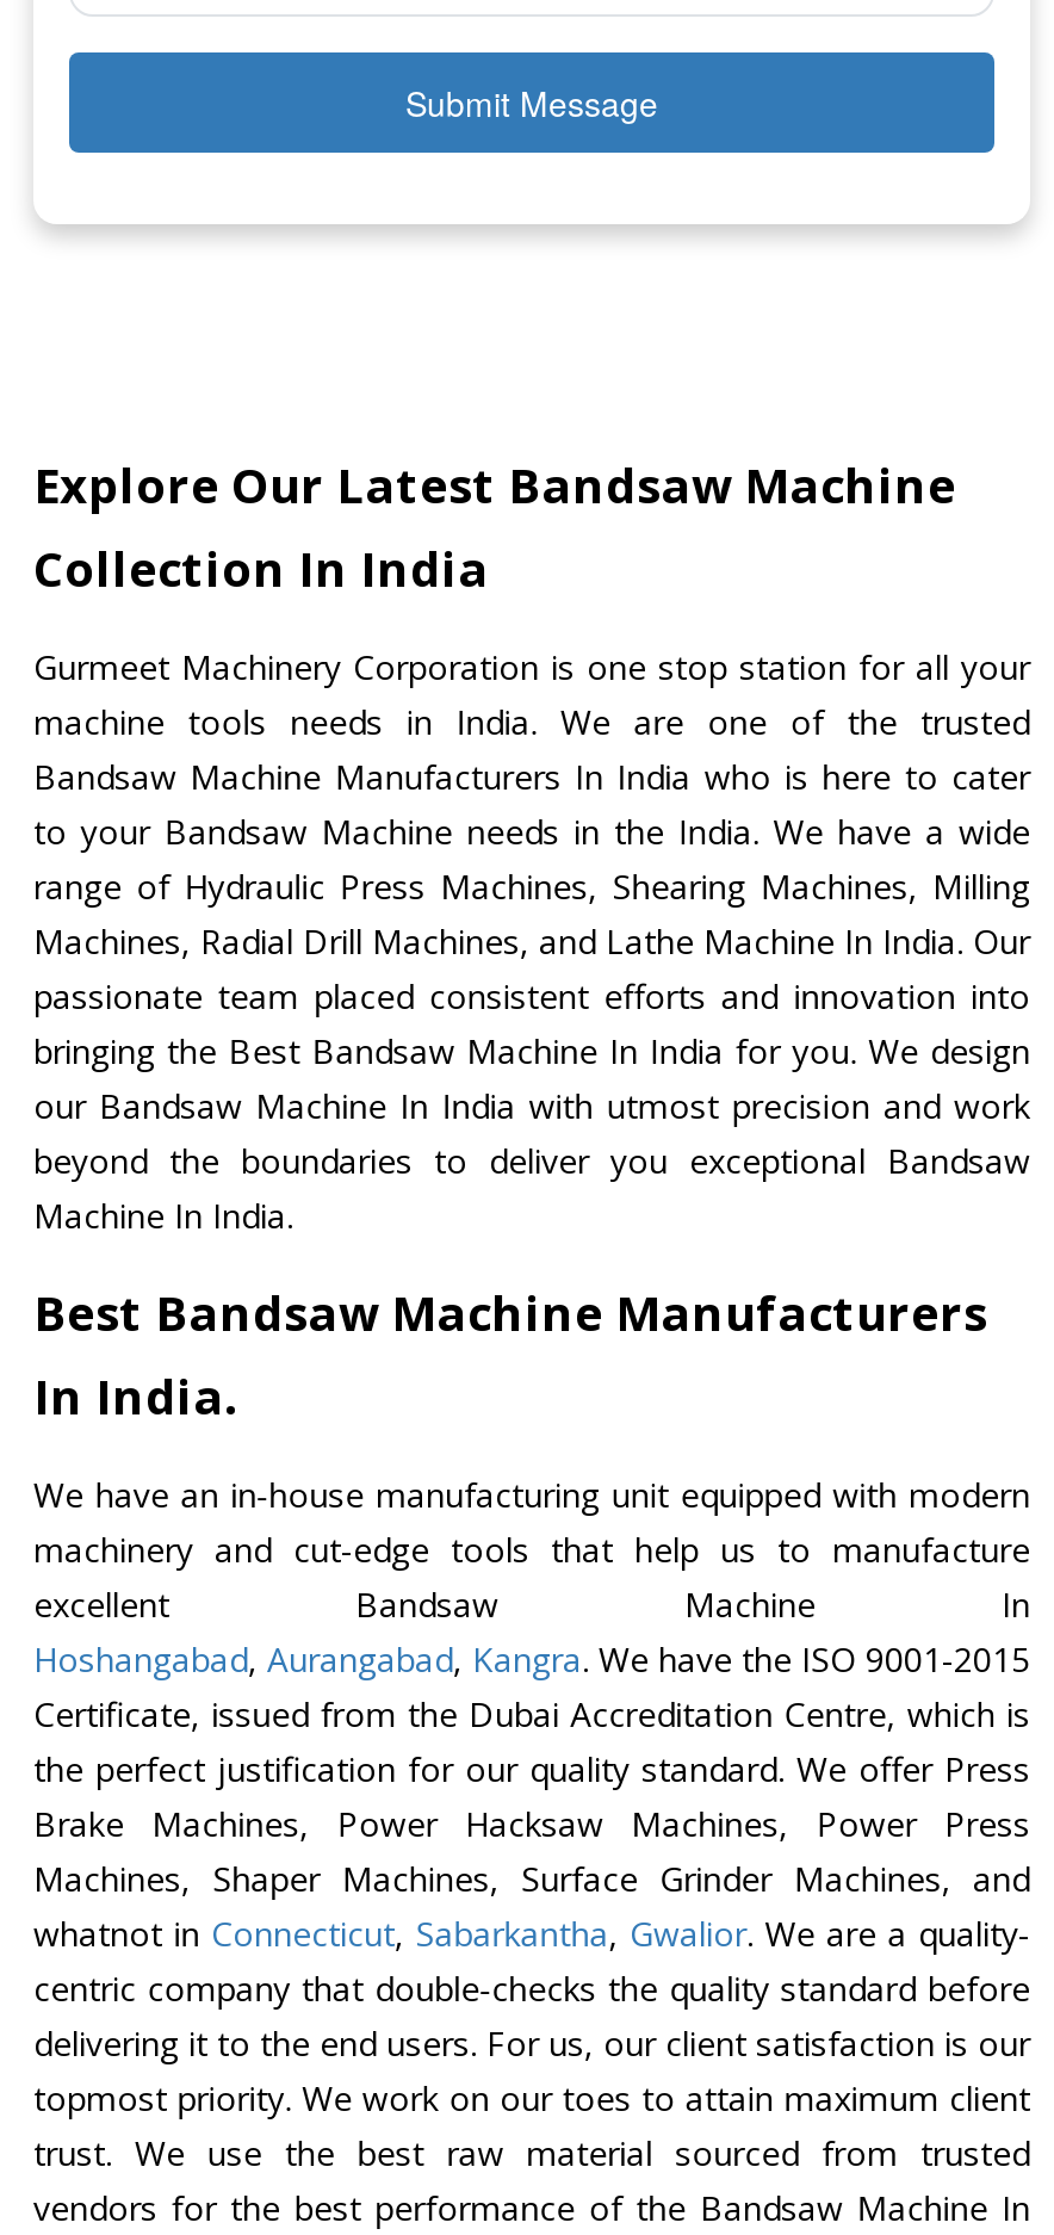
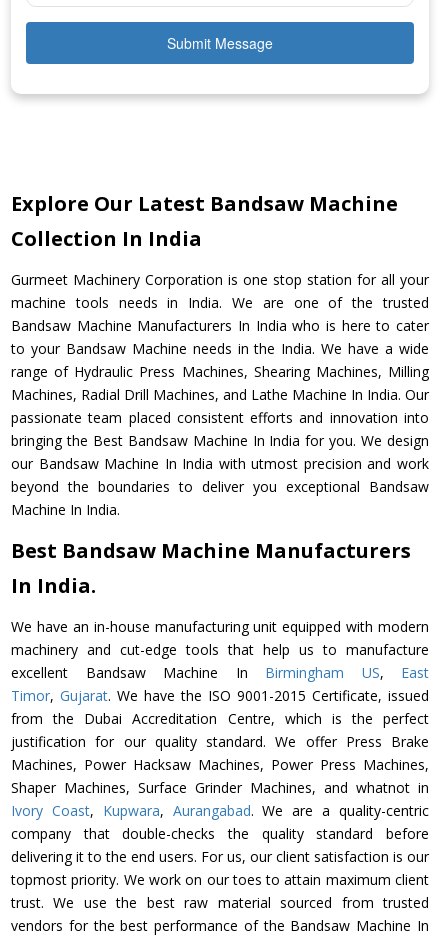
[33,1582,1030,2011] excellent Bandsaw Machine In | Hoshangabad, Aurangabad, Kangra. We have the ISO 9001-2015 | Certificate, issued from the Dubai Accreditation Centre, which is | the perfect justification for our quality standard. We offer Press | Brake Machines, Power Hacksaw Machines, Power Press | Machines, Shaper Machines, Surface Grinder Machines, and | whatnot in Connecticut, Sabarkantha, Gwalior. We are a quality- | centric company that double-checks the quality standard before -> [11,663,429,843] excellent Bandsaw Machine In Birmingham US, East | Timor, Gujarat. We have the ISO 9001-2015 Certificate, issued | from the Dubai Accreditation Centre, which is the perfect | justification for our quality standard. We offer Press Brake | Machines, Power Hacksaw Machines, Power Press Machines, | Shaper Machines, Surface Grinder Machines, and whatnot in | Ivory Coast, Kupwara, Aurangabad. We are a quality-centric | company that double-checks the quality standard before

